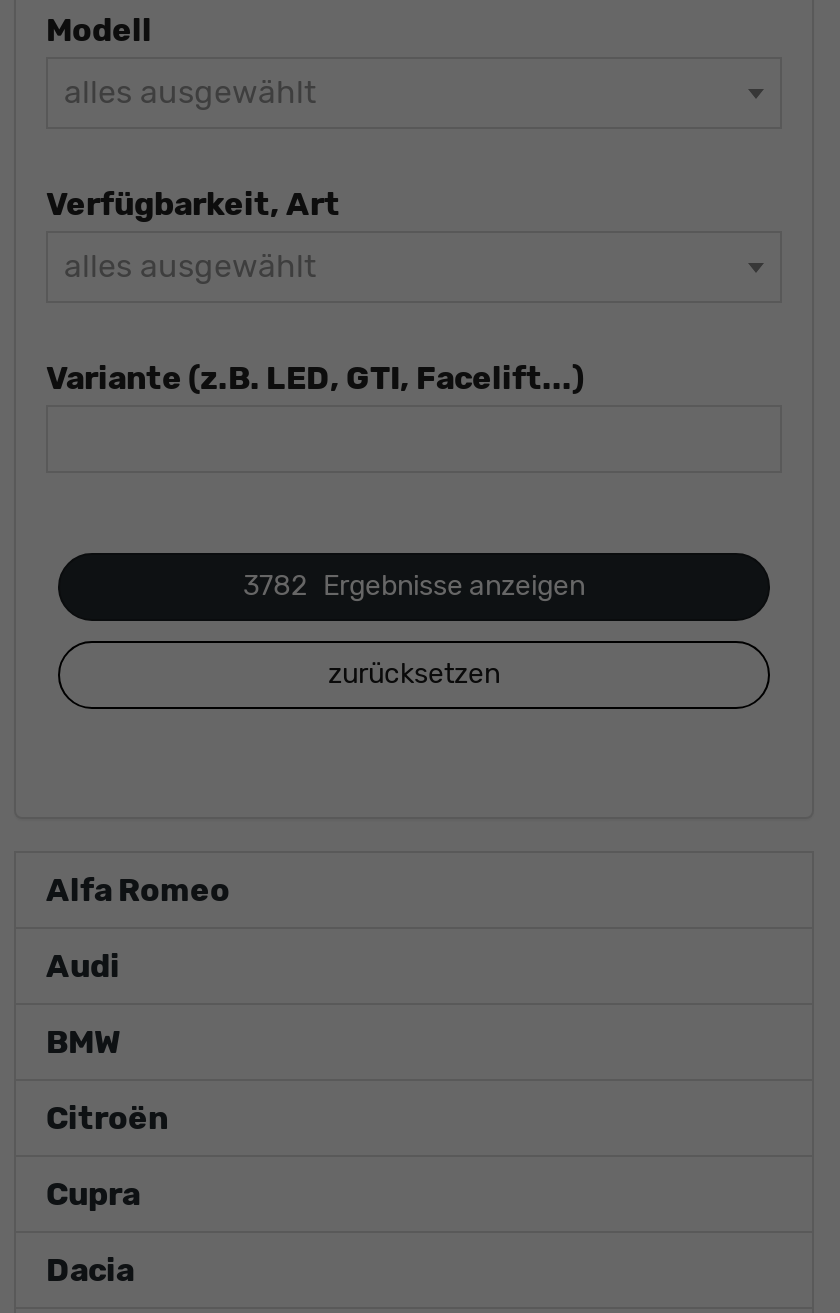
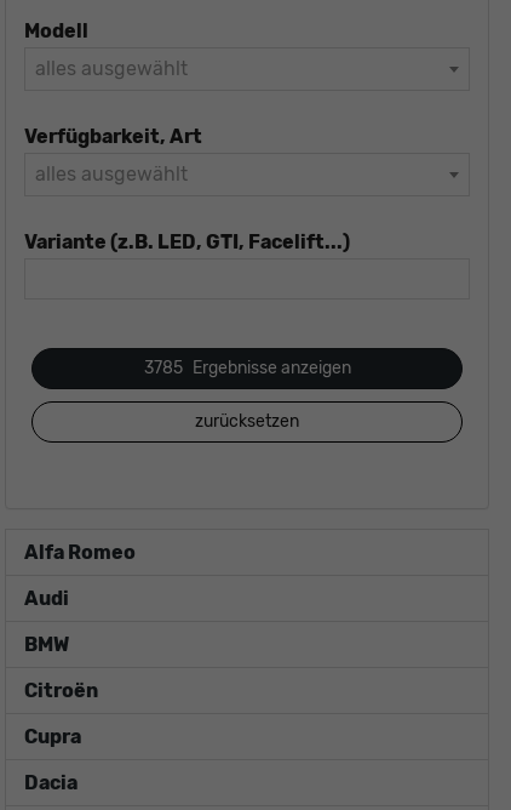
[243,569,585,603] 3782 Ergebnisse anzeigen -> [143,358,351,378] 3785 Ergebnisse anzeigen

